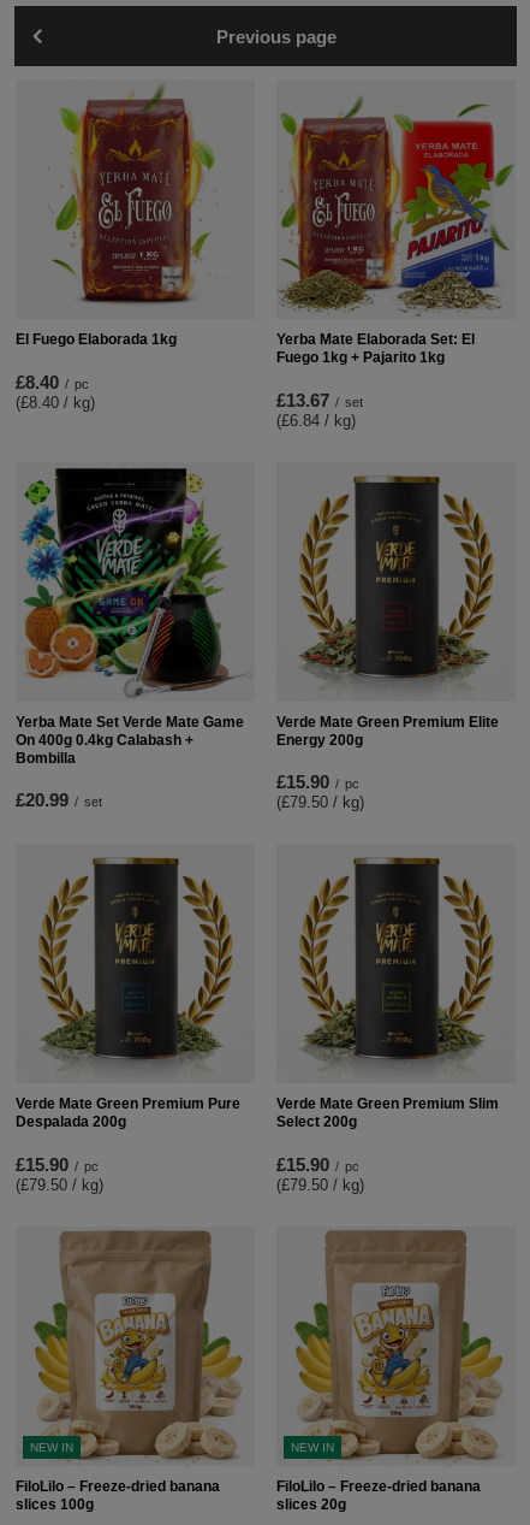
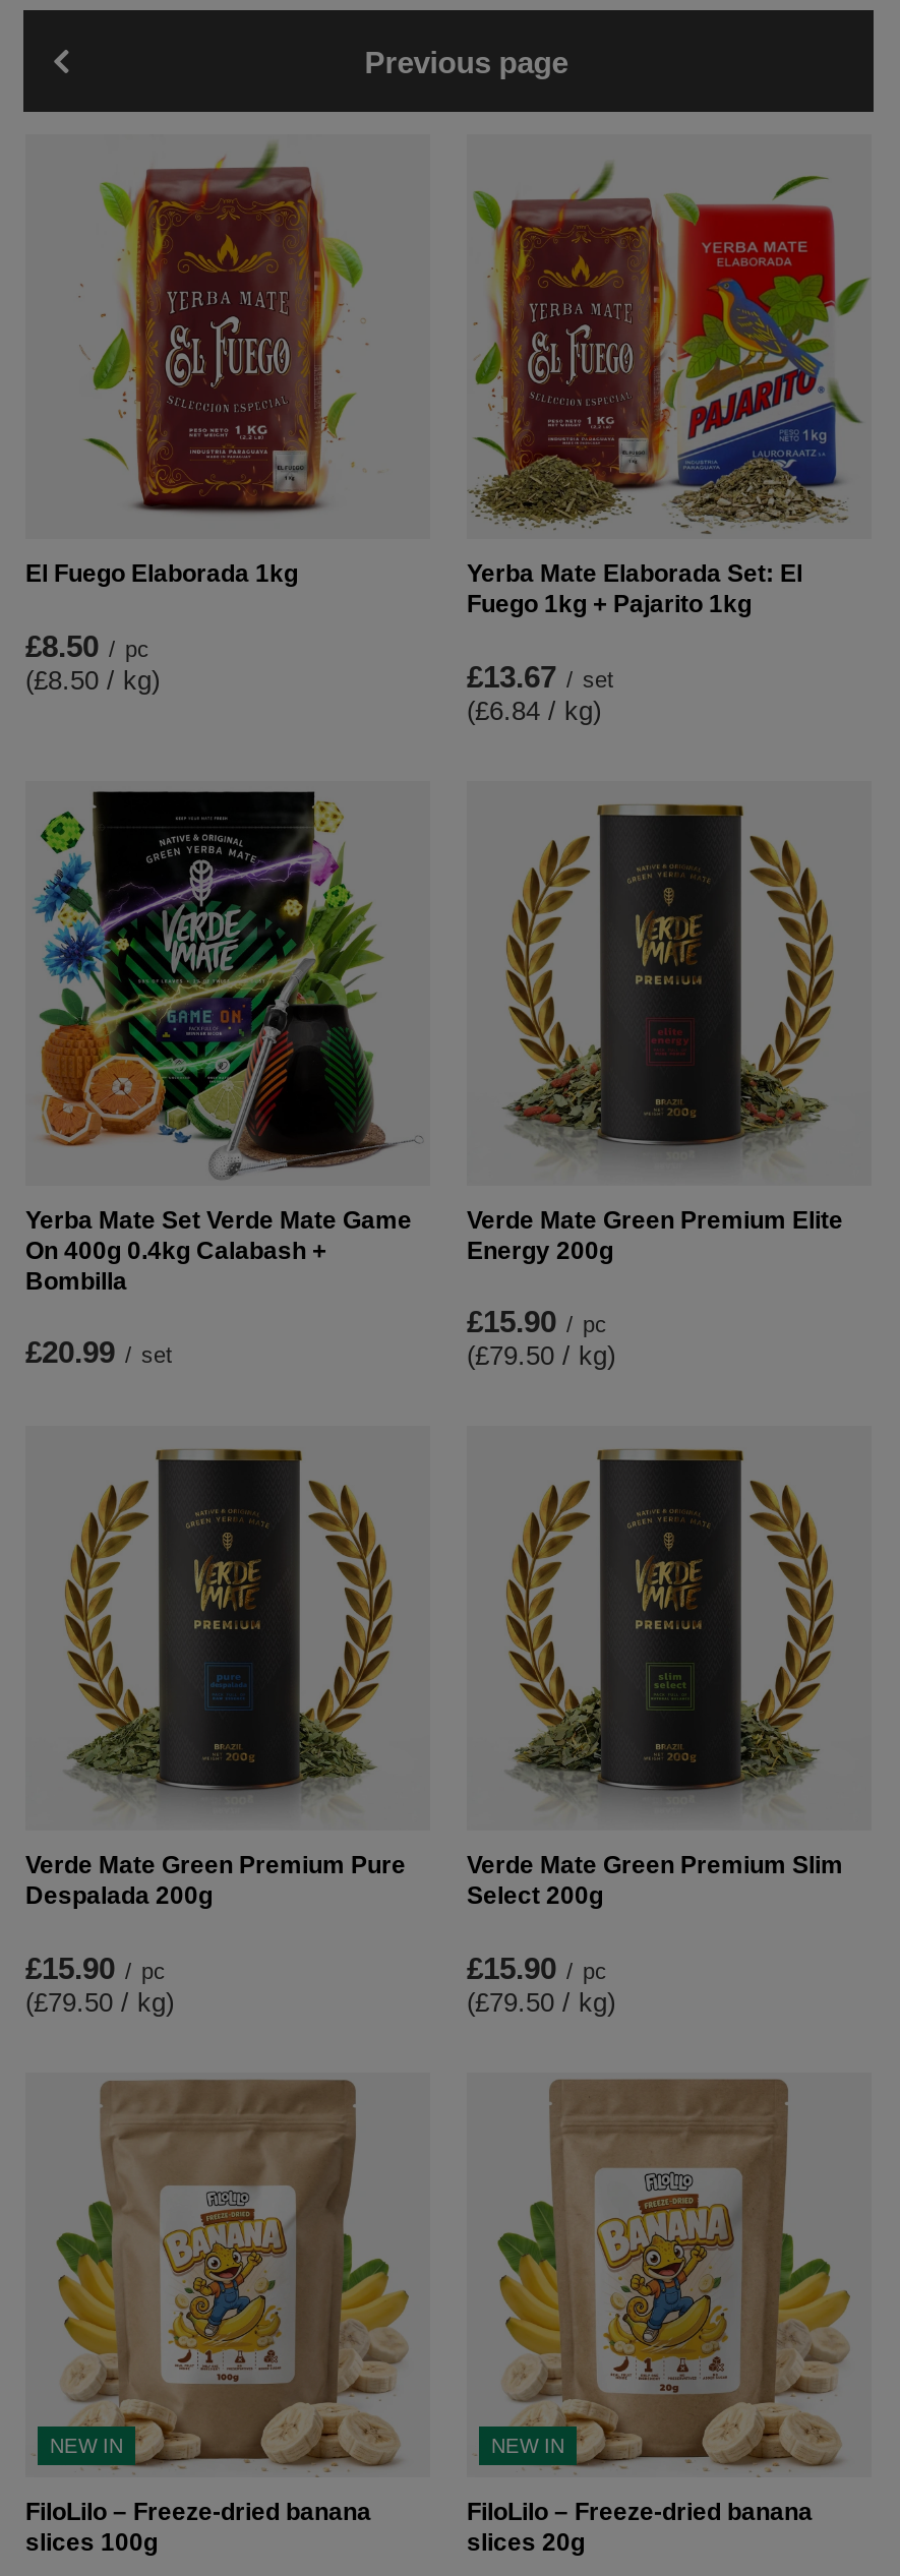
[16,371,89,392] £8.40 / pc -> [25,627,149,662] £8.50 / pc
[16,393,95,411] (£8.40 / kg) -> [25,664,160,695] (£8.50 / kg)

